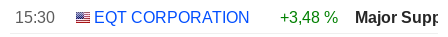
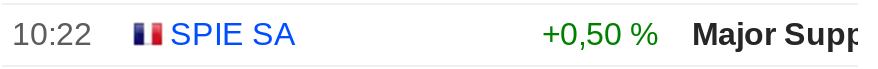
[15,9,338,26] 15:30 | EQT CORPORATION | +3,48 % -> [12,17,658,51] 10:22 | SPIE SA | +0,50 %

